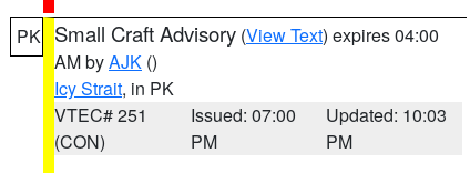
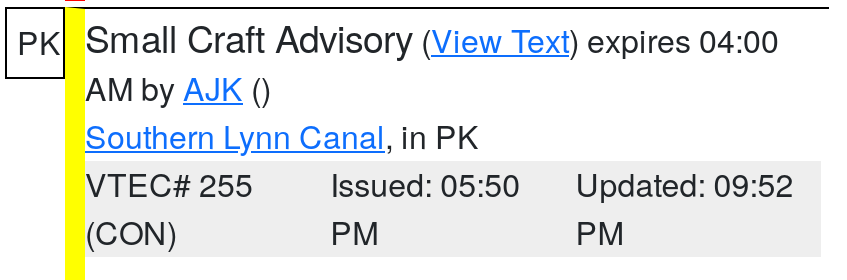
[54,75,174,128] Icy Strait, in PK | VTEC# 251 -> [85,113,479,207] Southern Lynn Canal, in PK | VTEC# 255
[190,102,296,128] Issued: 07:00 -> [330,161,520,207] Issued: 05:50
[326,102,447,128] Updated: 10:03 -> [575,161,793,207] Updated: 09:52

